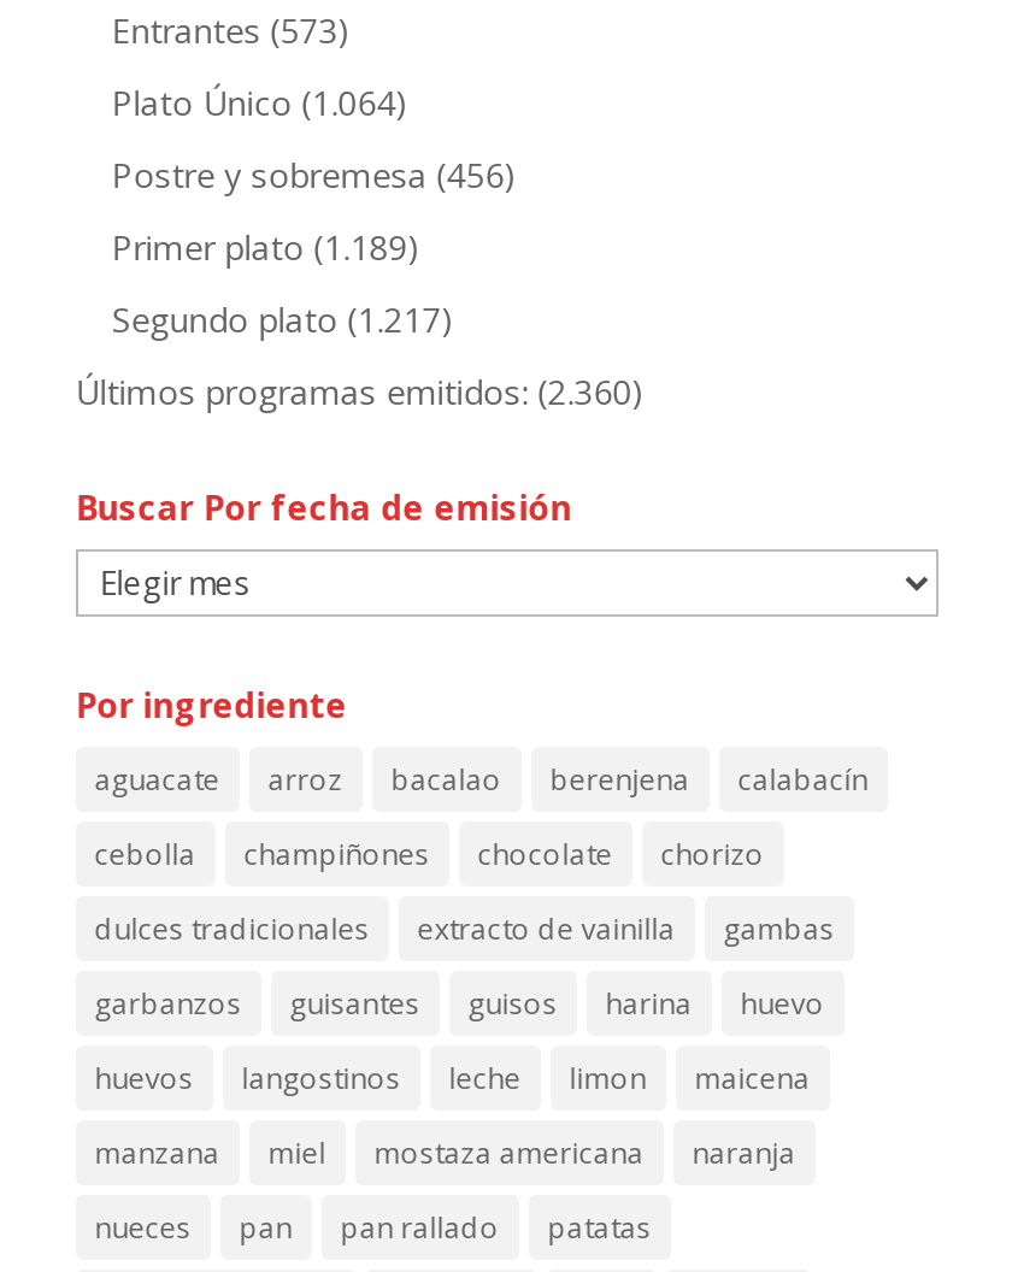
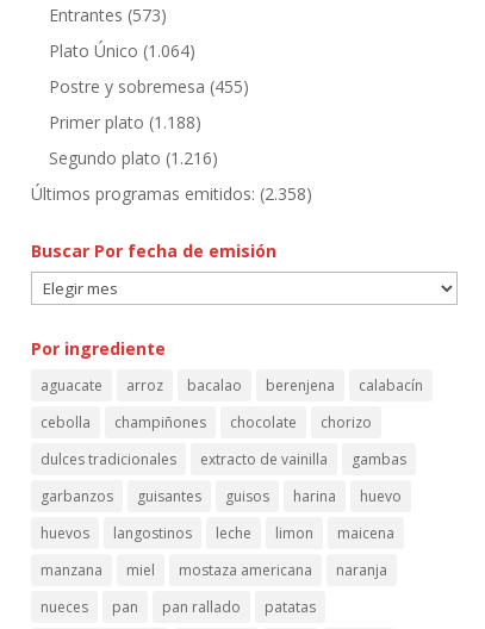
[112,152,516,197] Postre y sobremesa (456) -> [49,75,249,98] Postre y sobremesa (455)
[112,224,420,270] Primer plato (1.189) -> [49,111,201,133] Primer plato (1.188)
[112,296,454,342] Segundo plato (1.217) -> [49,146,218,169] Segundo plato (1.216)
[75,368,644,414] Últimos programas emitidos: (2.360) -> [31,182,312,205] Últimos programas emitidos: (2.358)

